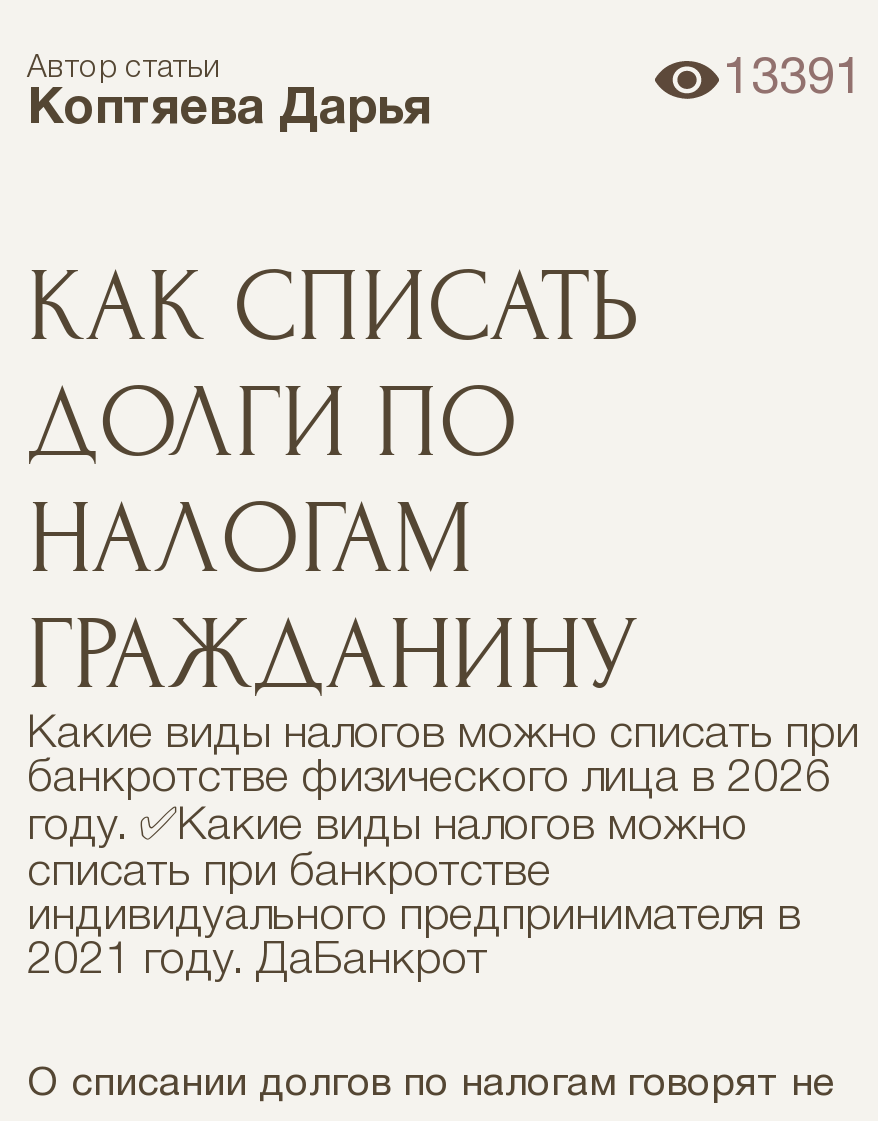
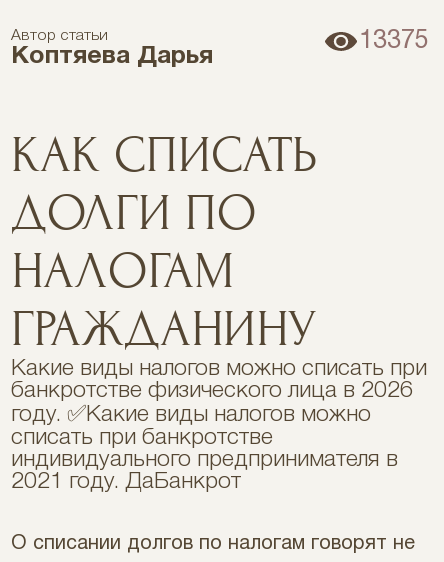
[723,58,863,104] 13391 -> [359,30,429,53] 13375

